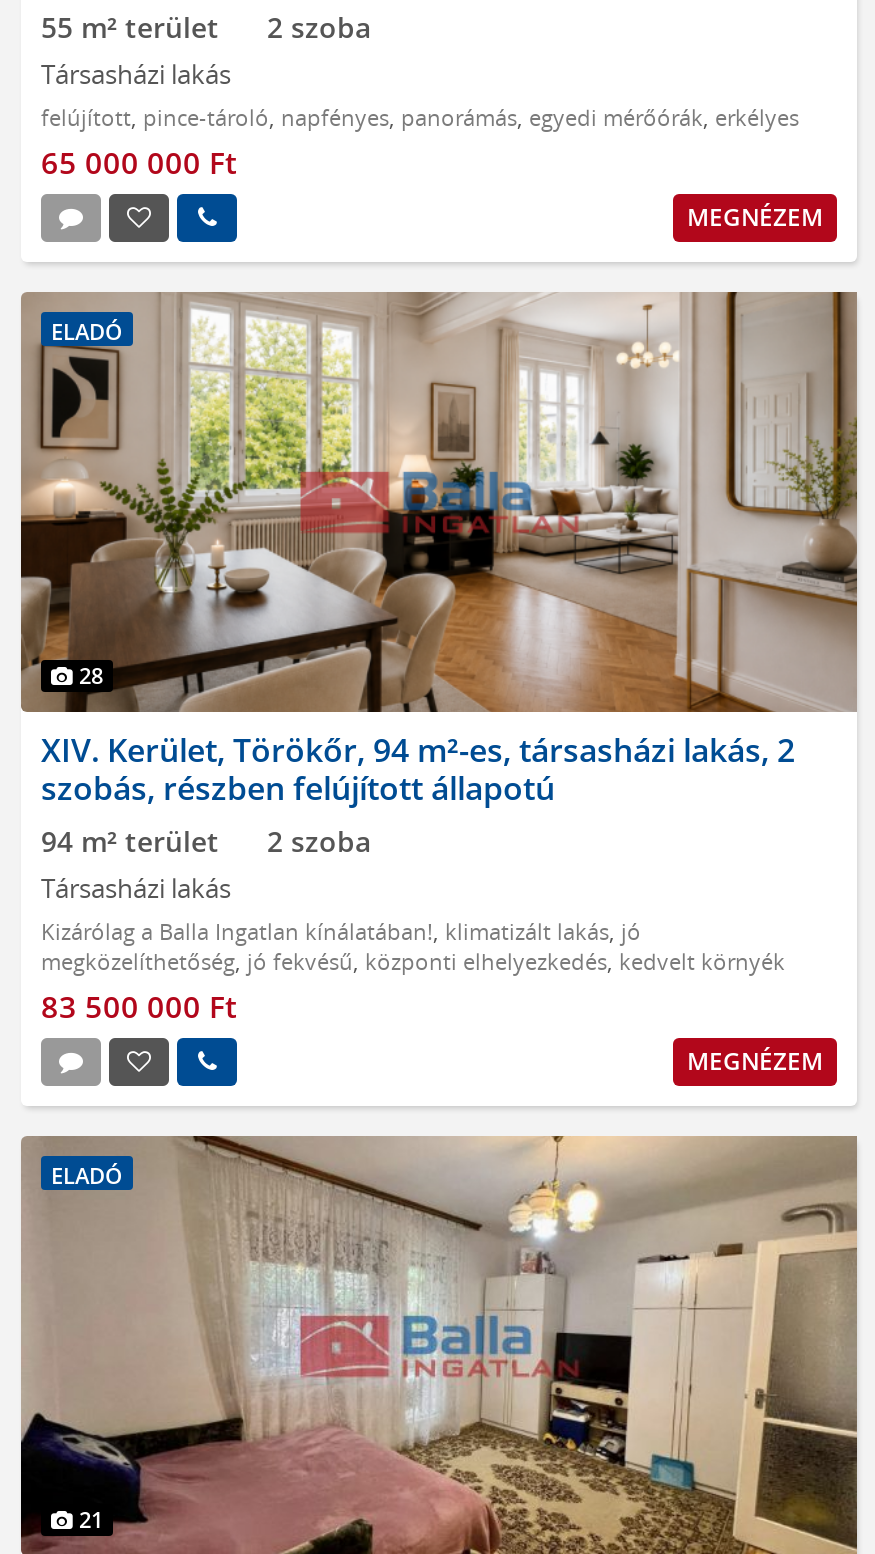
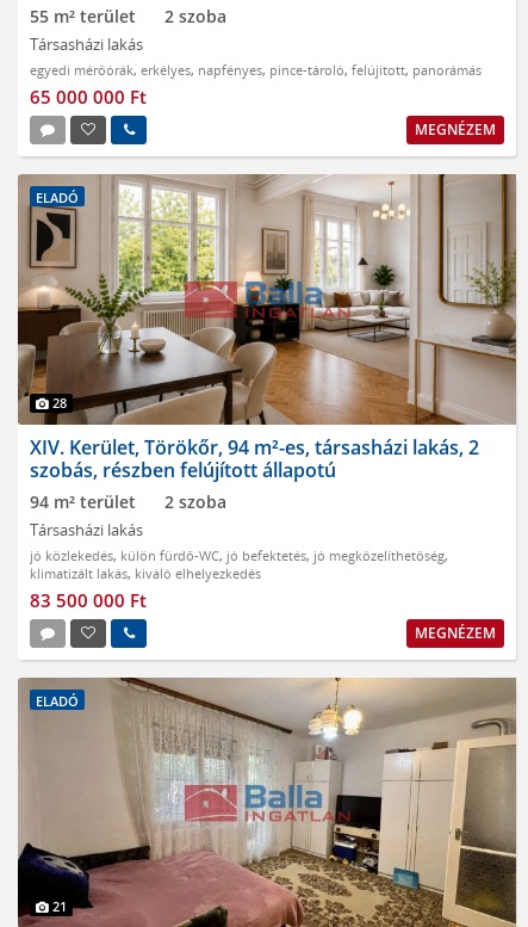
[41,102,799,132] felújított, pince-tároló, napfényes, panorámás, egyedi mérőórák, erkélyes -> [30,61,482,79] egyedi mérőórák, erkélyes, napfényes, pince-tároló, felújított, panorámás
[41,916,785,976] Kizárólag a Balla Ingatlan kínálatában!, klimatizált lakás, jó | megközelíthetőség,jó fekvésű, központi elhelyezkedés, kedvelt környék -> [30,546,448,582] jó közlekedés, külön fürdő-WC, jó befektetés, jó megközelíthetőség, | klimatizált lakás, kiváló elhelyezkedés

